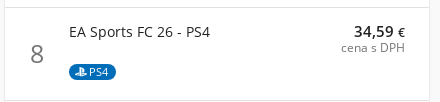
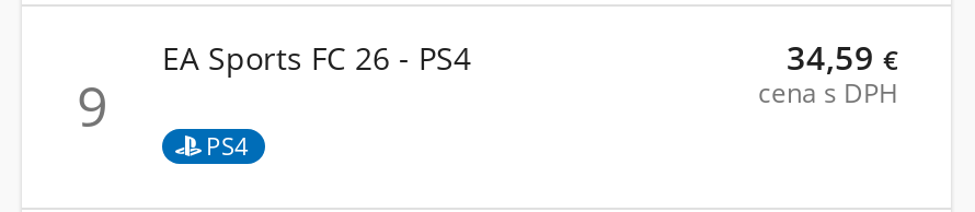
[30,36,44,70] 8 -> [77,68,107,142] 9

